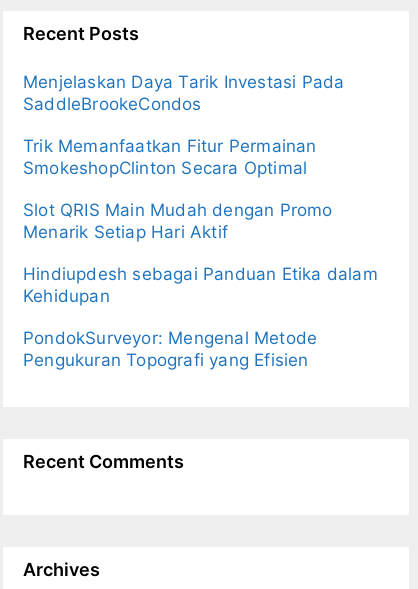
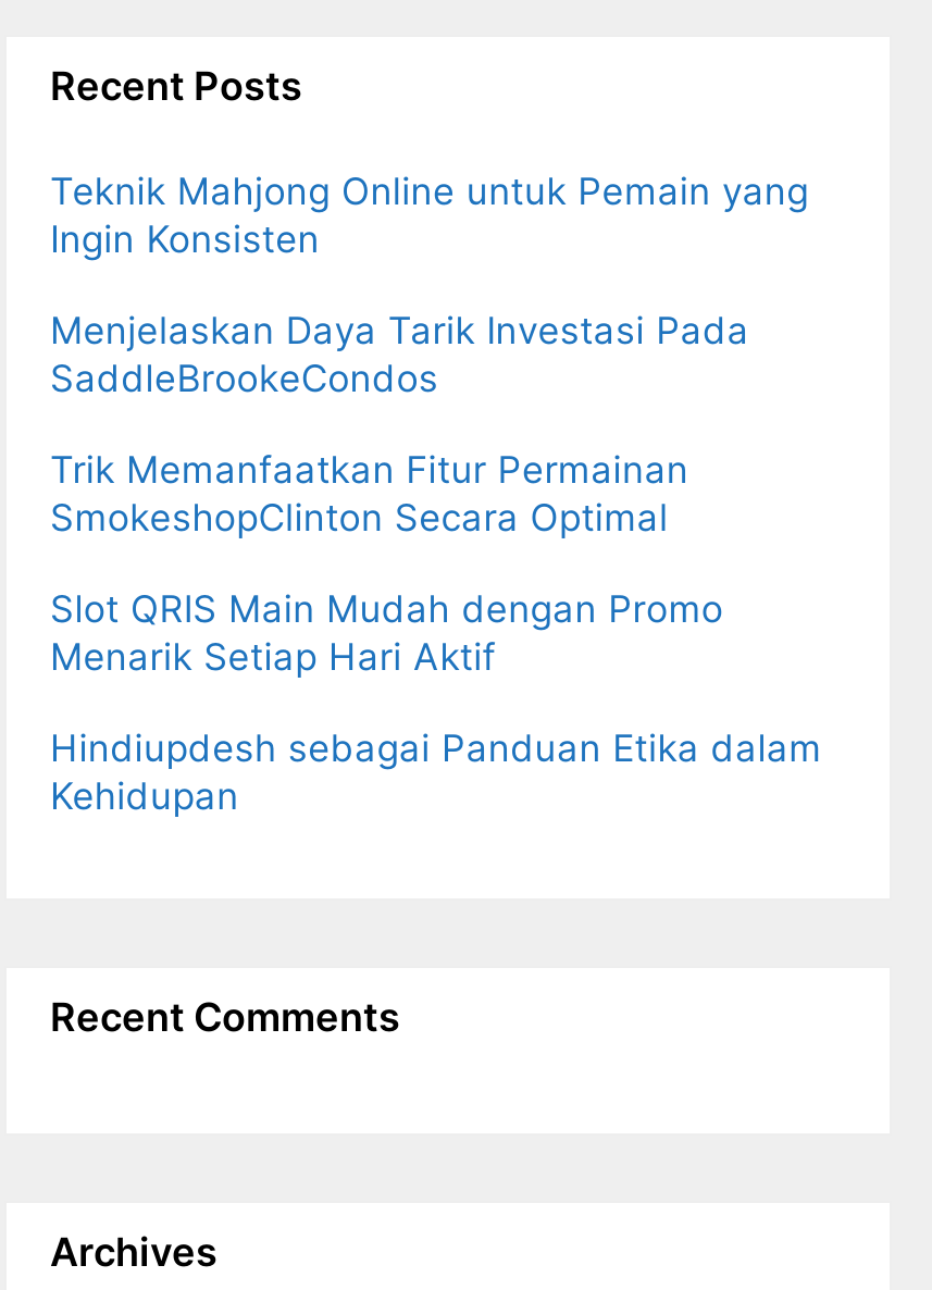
none -> [50,170,809,261] Teknik Mahjong Online untuk Pemain yang | Ingin Konsisten
moved [23,72,378,306] -> [50,309,822,818]: Menjelaskan Daya Tarik Investasi Pada | SaddleBrookeCondos | Trik Memanfaatkan Fitur Permainan | SmokeshopClinton Secara Optimal | Slot QRIS Main Mudah dengan Promo | Menarik Setiap Hari Aktif | Hindiupdesh sebagai Panduan Etika dalam | Kehidupan
[23,328,317,370] PondokSurveyor: Mengenal Metode | Pengukuran Topografi yang Efisien -> none

